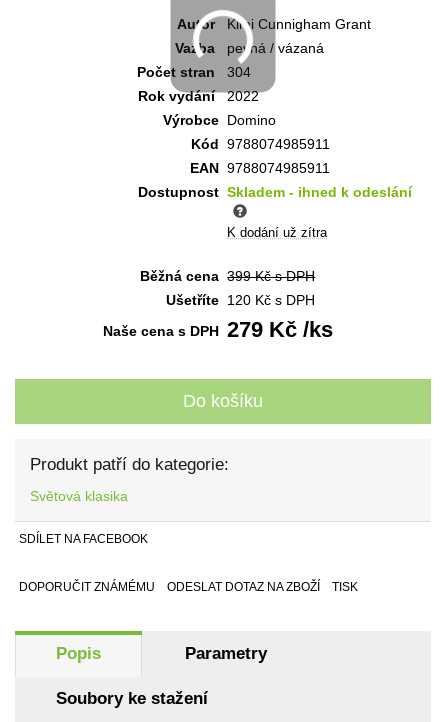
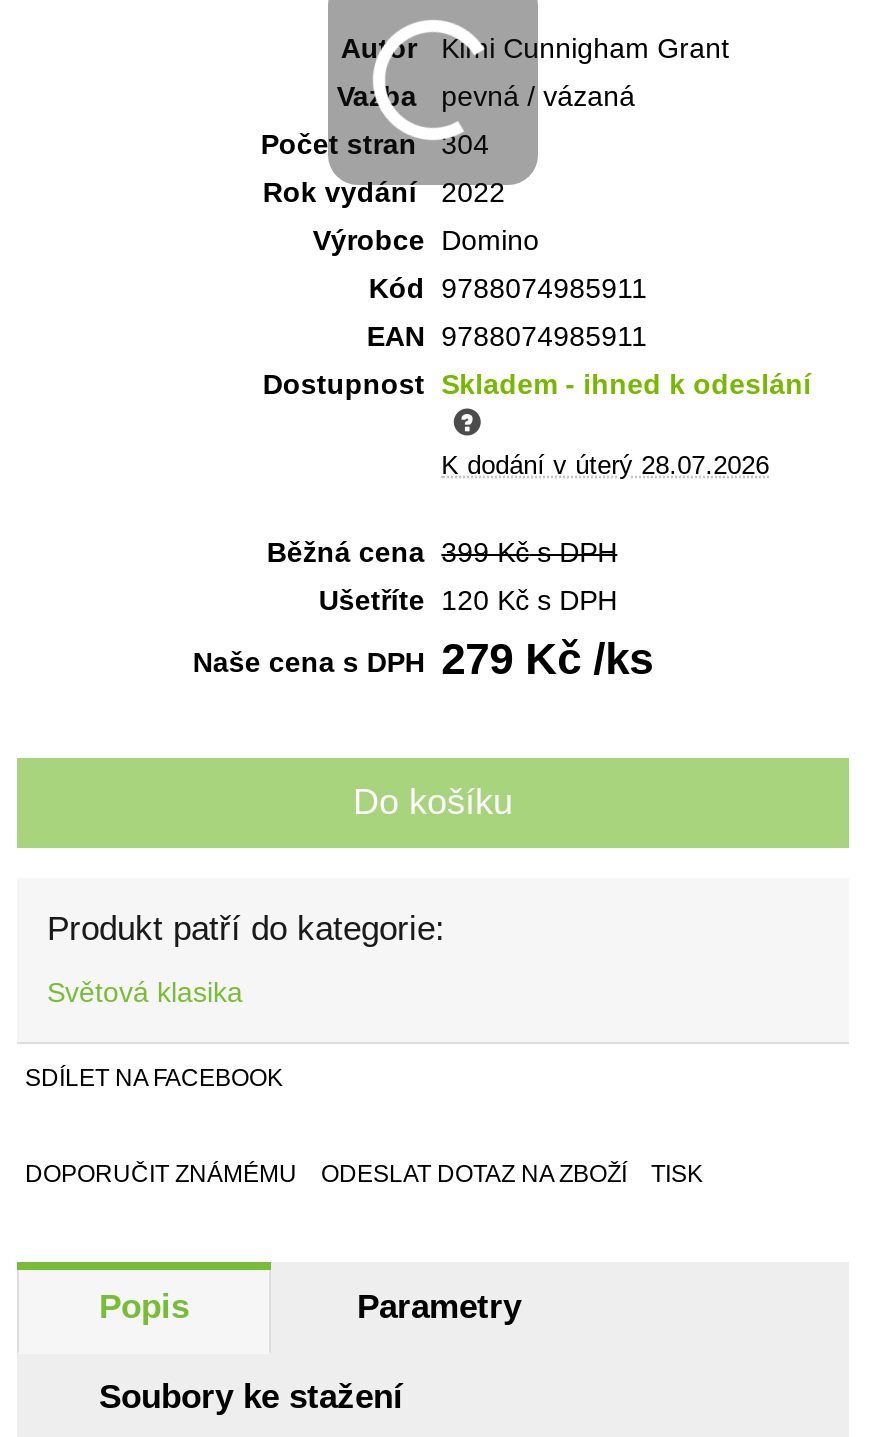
[227,225,327,240] K dodání už zítra -> [441,449,769,479] K dodání v úterý 28.07.2026

